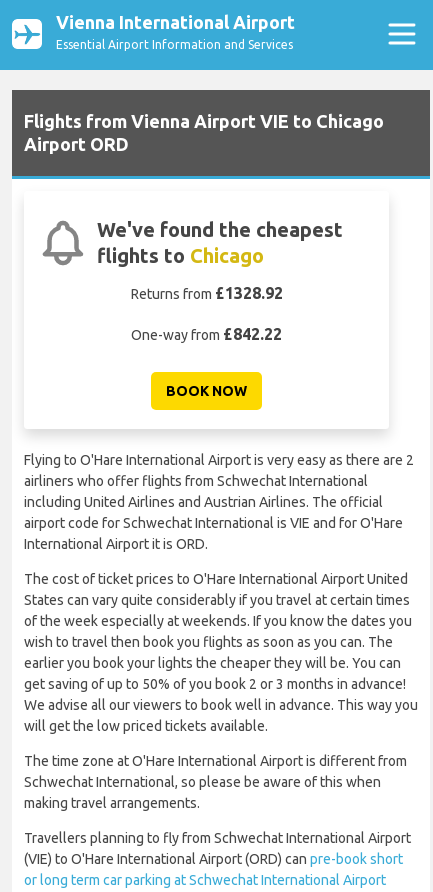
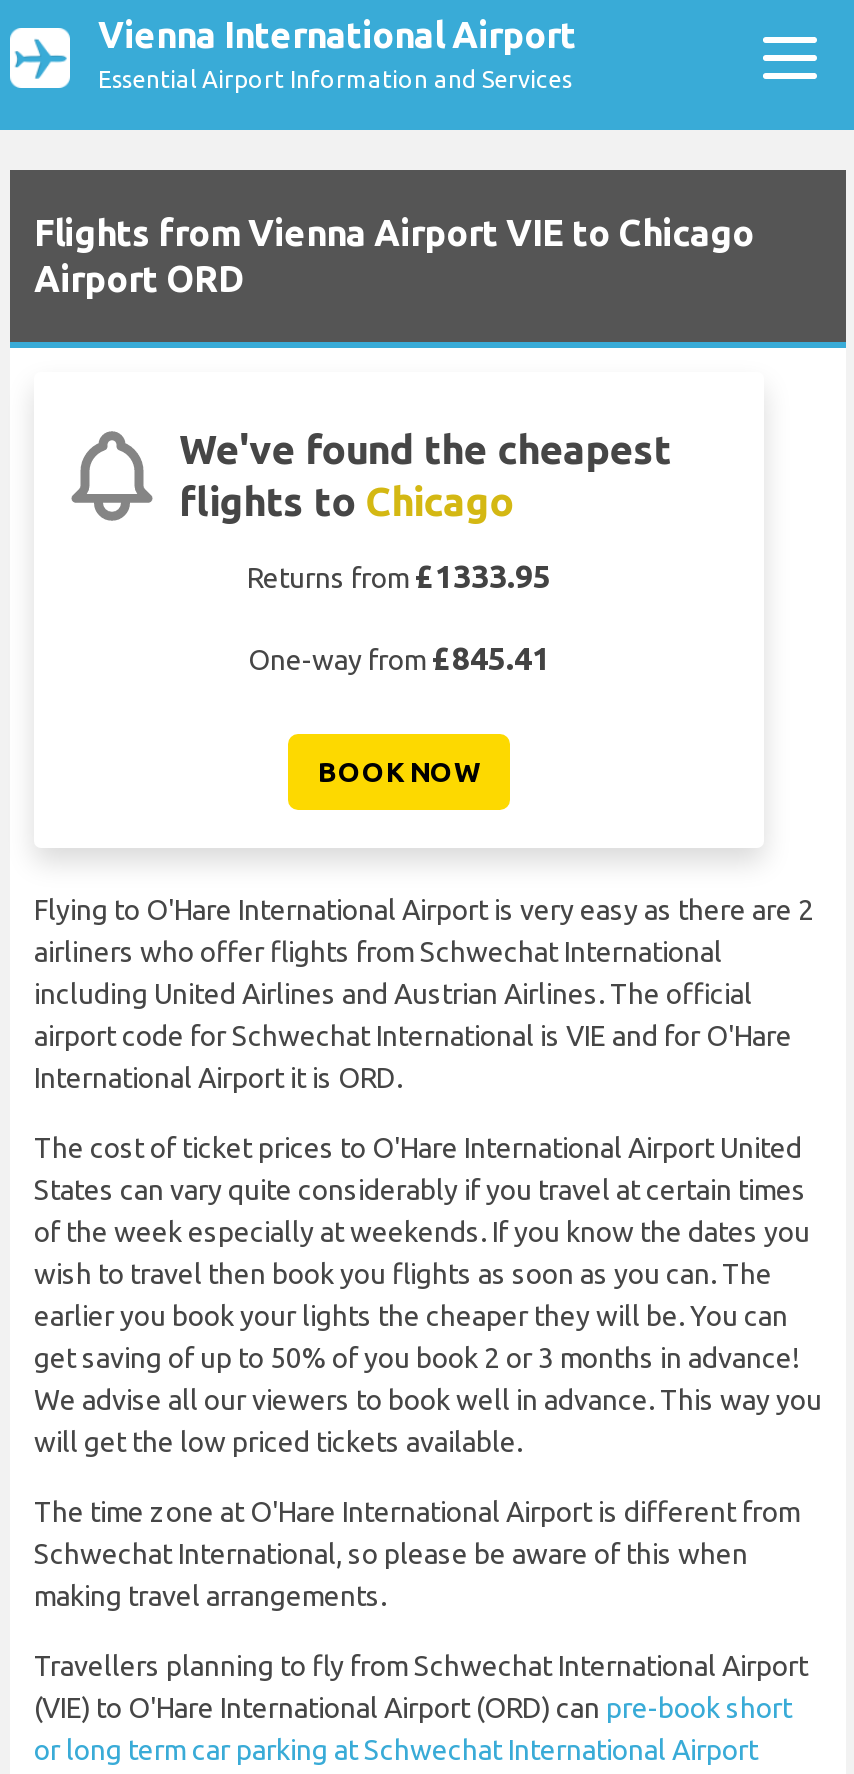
[130,284,282,302] Returns from £1328.92 -> [247,558,551,594] Returns from £1333.95
[131,325,282,343] One-way from £842.22 -> [248,640,550,676] One-way from £845.41

